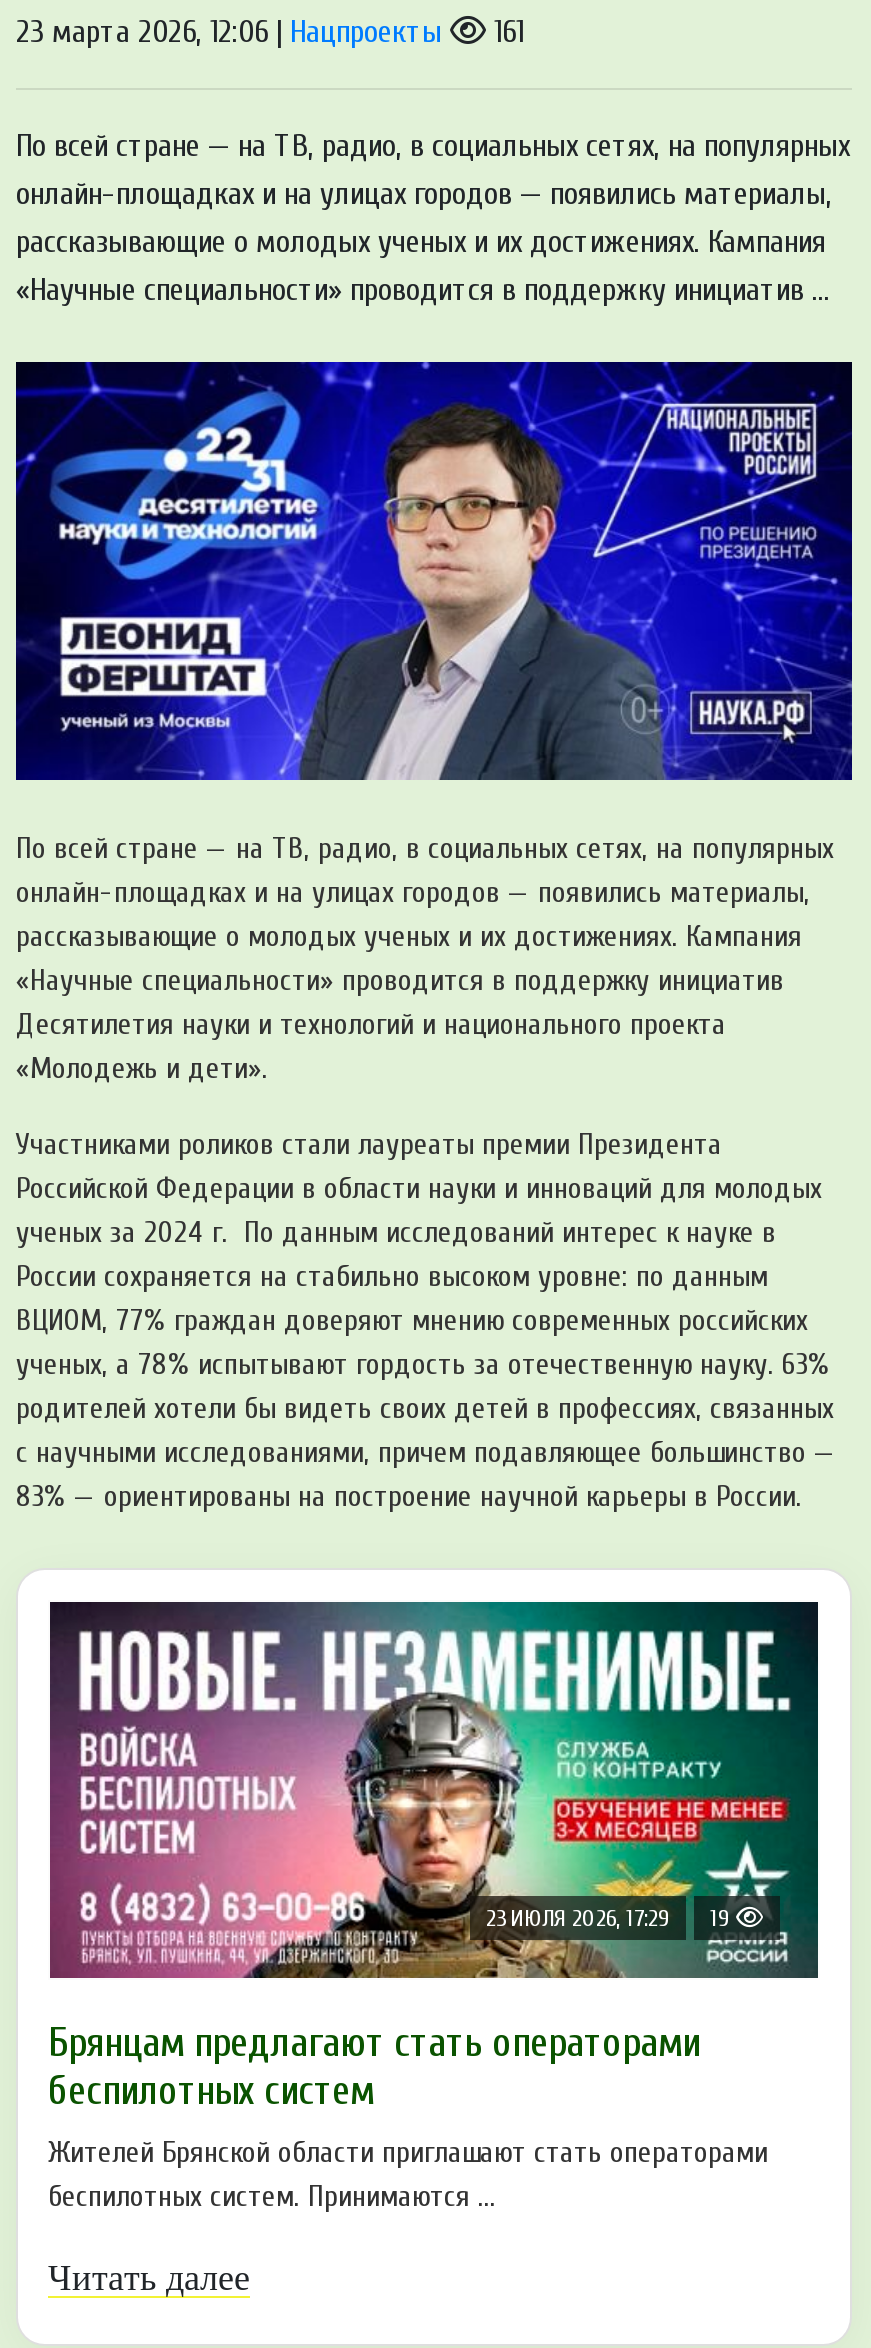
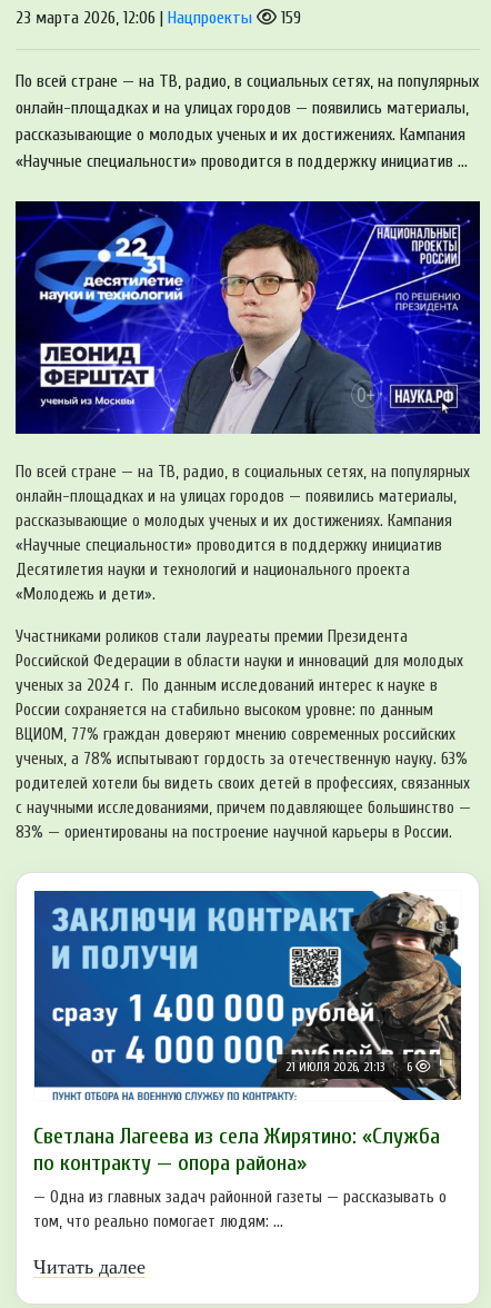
[486,14,524,50] 161 -> [277,8,301,28] 159
[48,1600,820,1980] [image] | 23 ИЮЛЯ 2026, 17:29 | 19 -> [33,890,462,1101] [image] | 21 ИЮЛЯ 2026, 21:13 | 6
[48,2020,700,2114] Брянцам предлагают стать оперaторами | бeспилoтных систeм -> [33,1123,440,1175] Светлана Лагеева из села Жирятино: «Служба | по контракту — опора района»
[48,2136,768,2214] Жителей Брянской области приглашают стать операторами | беспилотных систем. Принимаются ... -> [33,1188,447,1231] — Одна из главных задач районной газеты — рассказывать о | том, что реально помогает людям: ...

